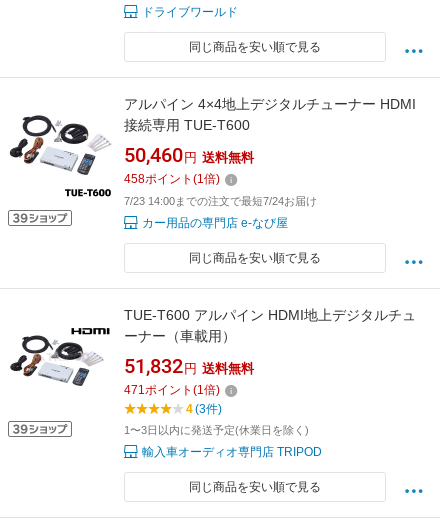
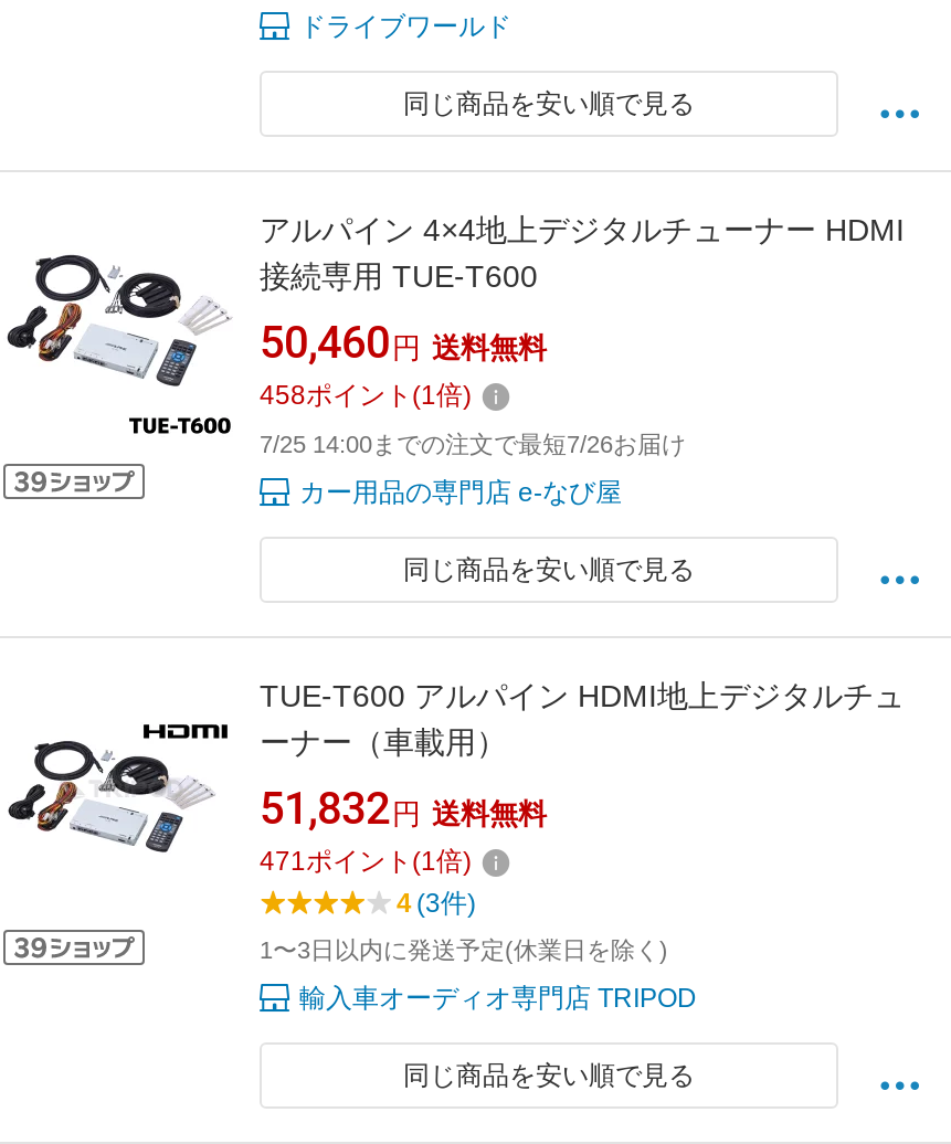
[124,195,317,207] 7/23 14:00までの注文で最短7/24お届け -> [260,432,686,458] 7/25 14:00までの注文で最短7/26お届け

